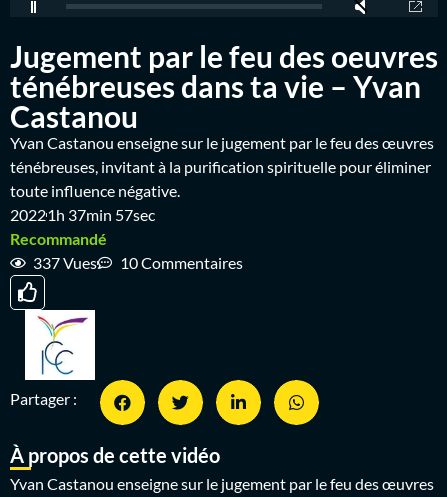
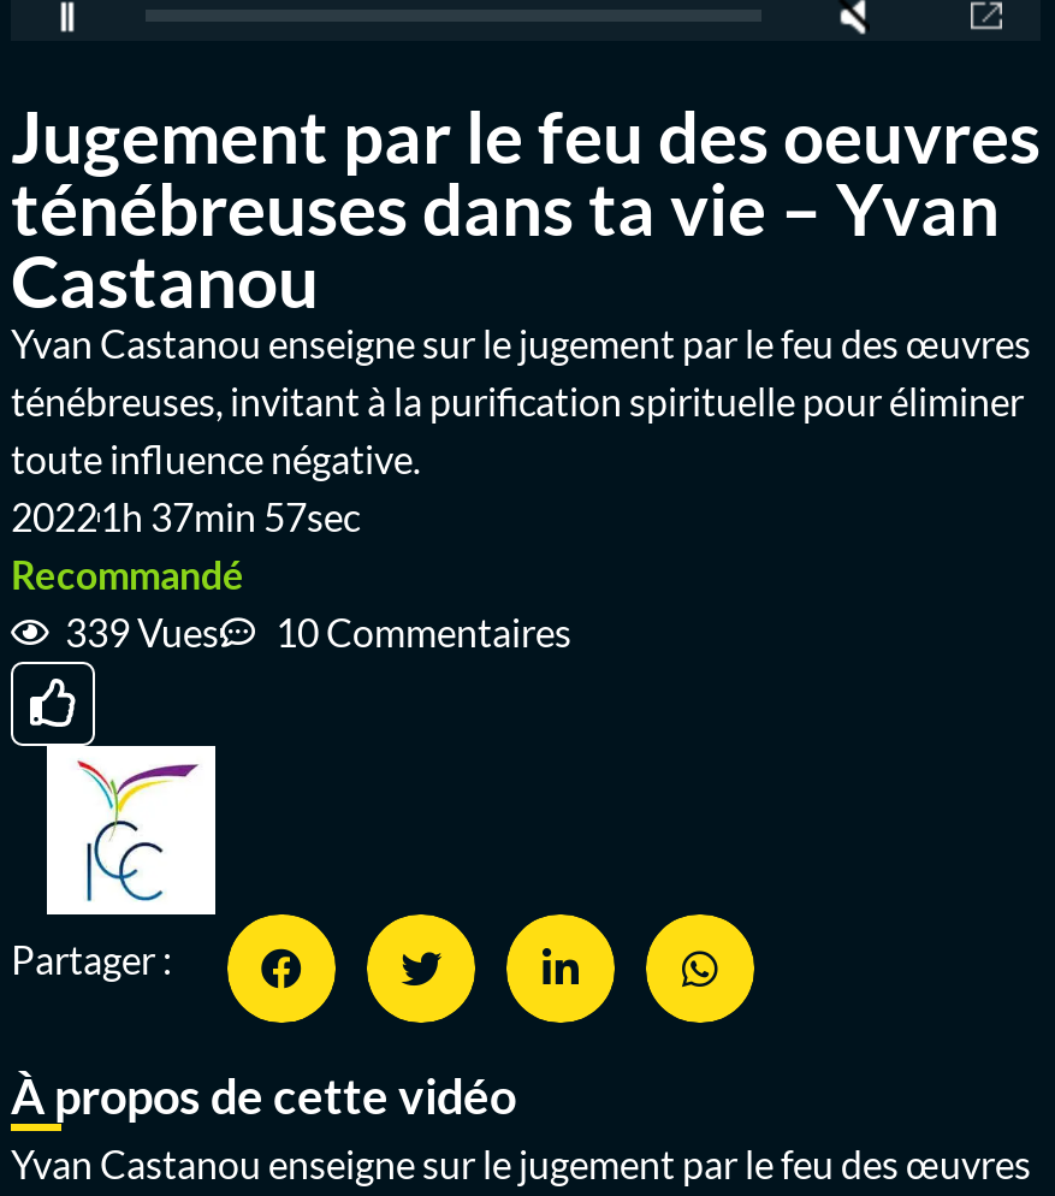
[32,253,243,272] 337 Vues 10 Commentaires -> [65,610,571,656] 339 Vues 10 Commentaires

